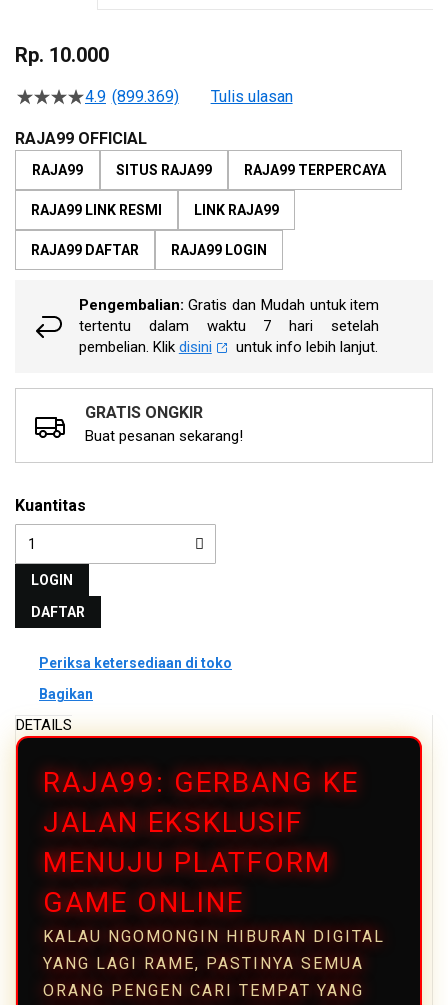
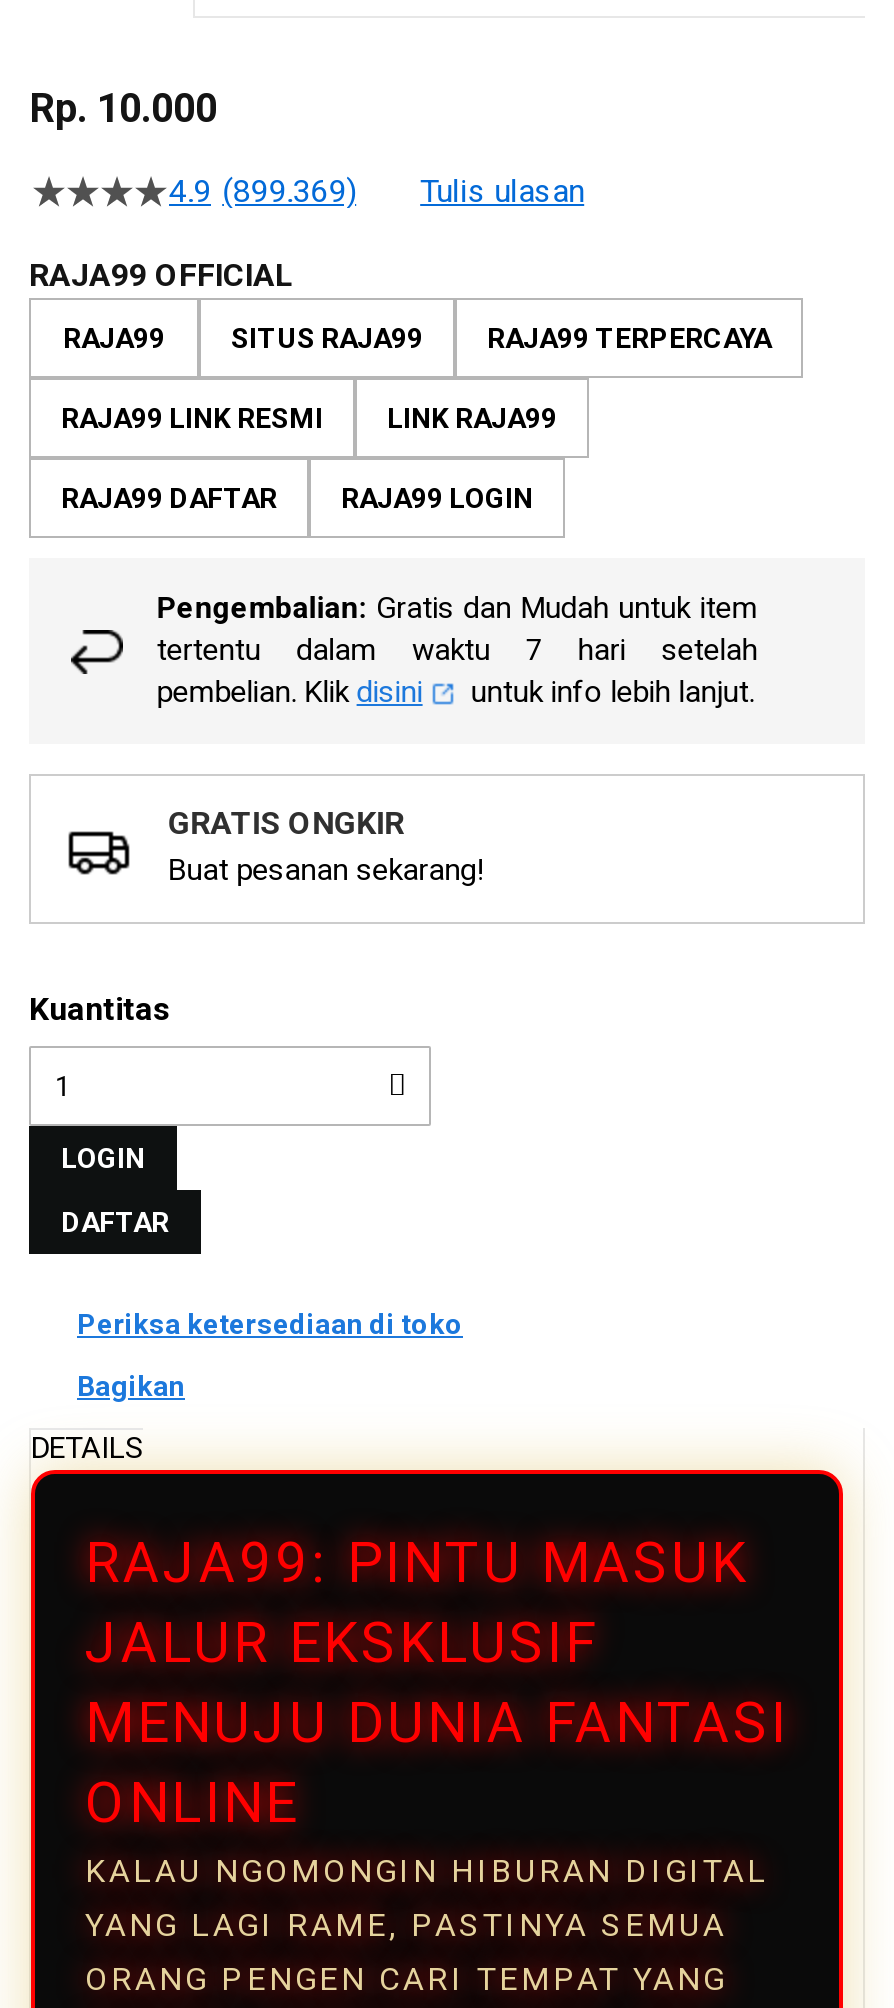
[43,766,359,919] RAJA99: GERBANG KE | JALAN EKSKLUSIF | MENUJU PLATFORM | GAME ONLINE -> [85,1530,789,1836] RAJA99: PINTU MASUK | JALUR EKSKLUSIF | MENUJU DUNIA FANTASI | ONLINE

